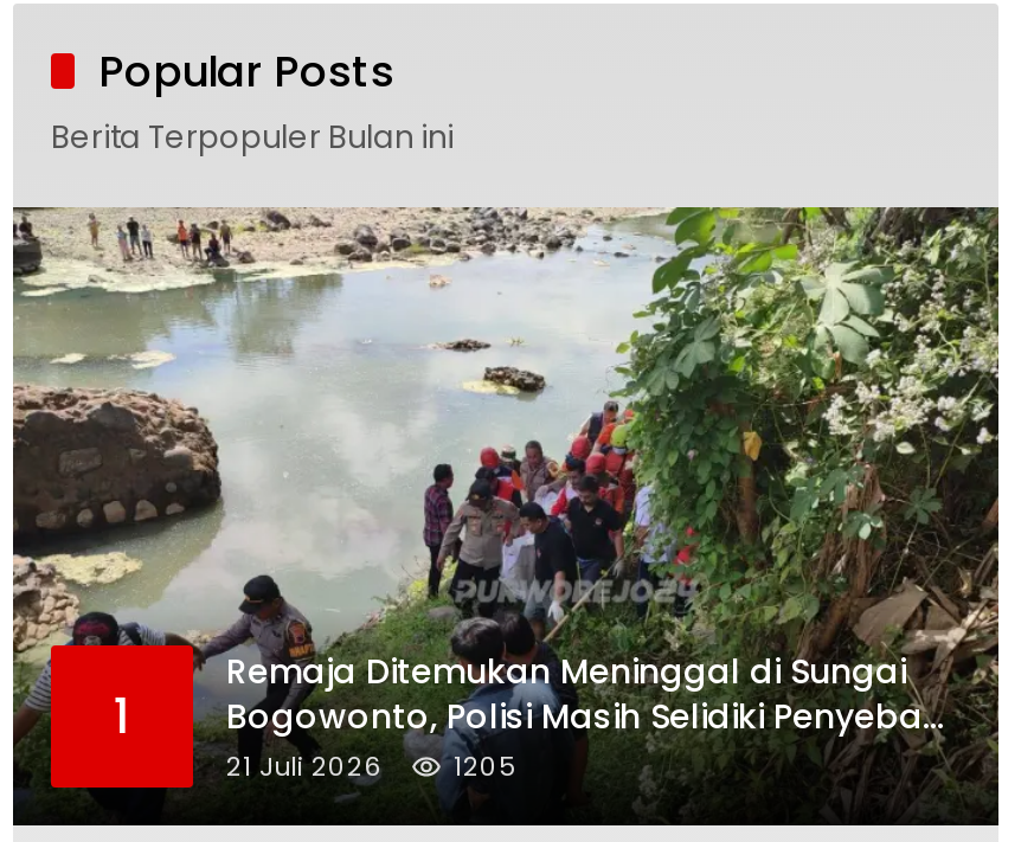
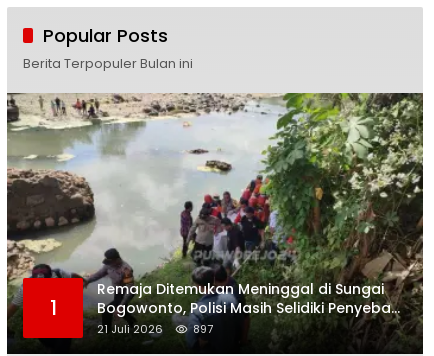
[454,748,515,786] 1205 -> [193,321,213,337] 897

